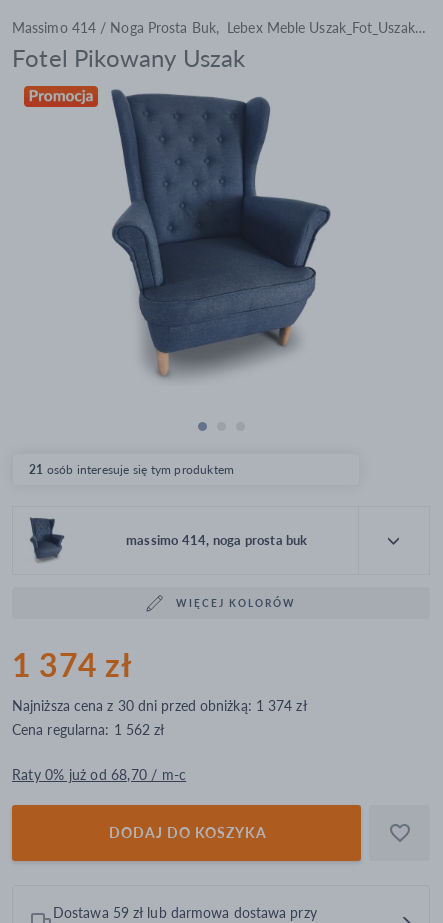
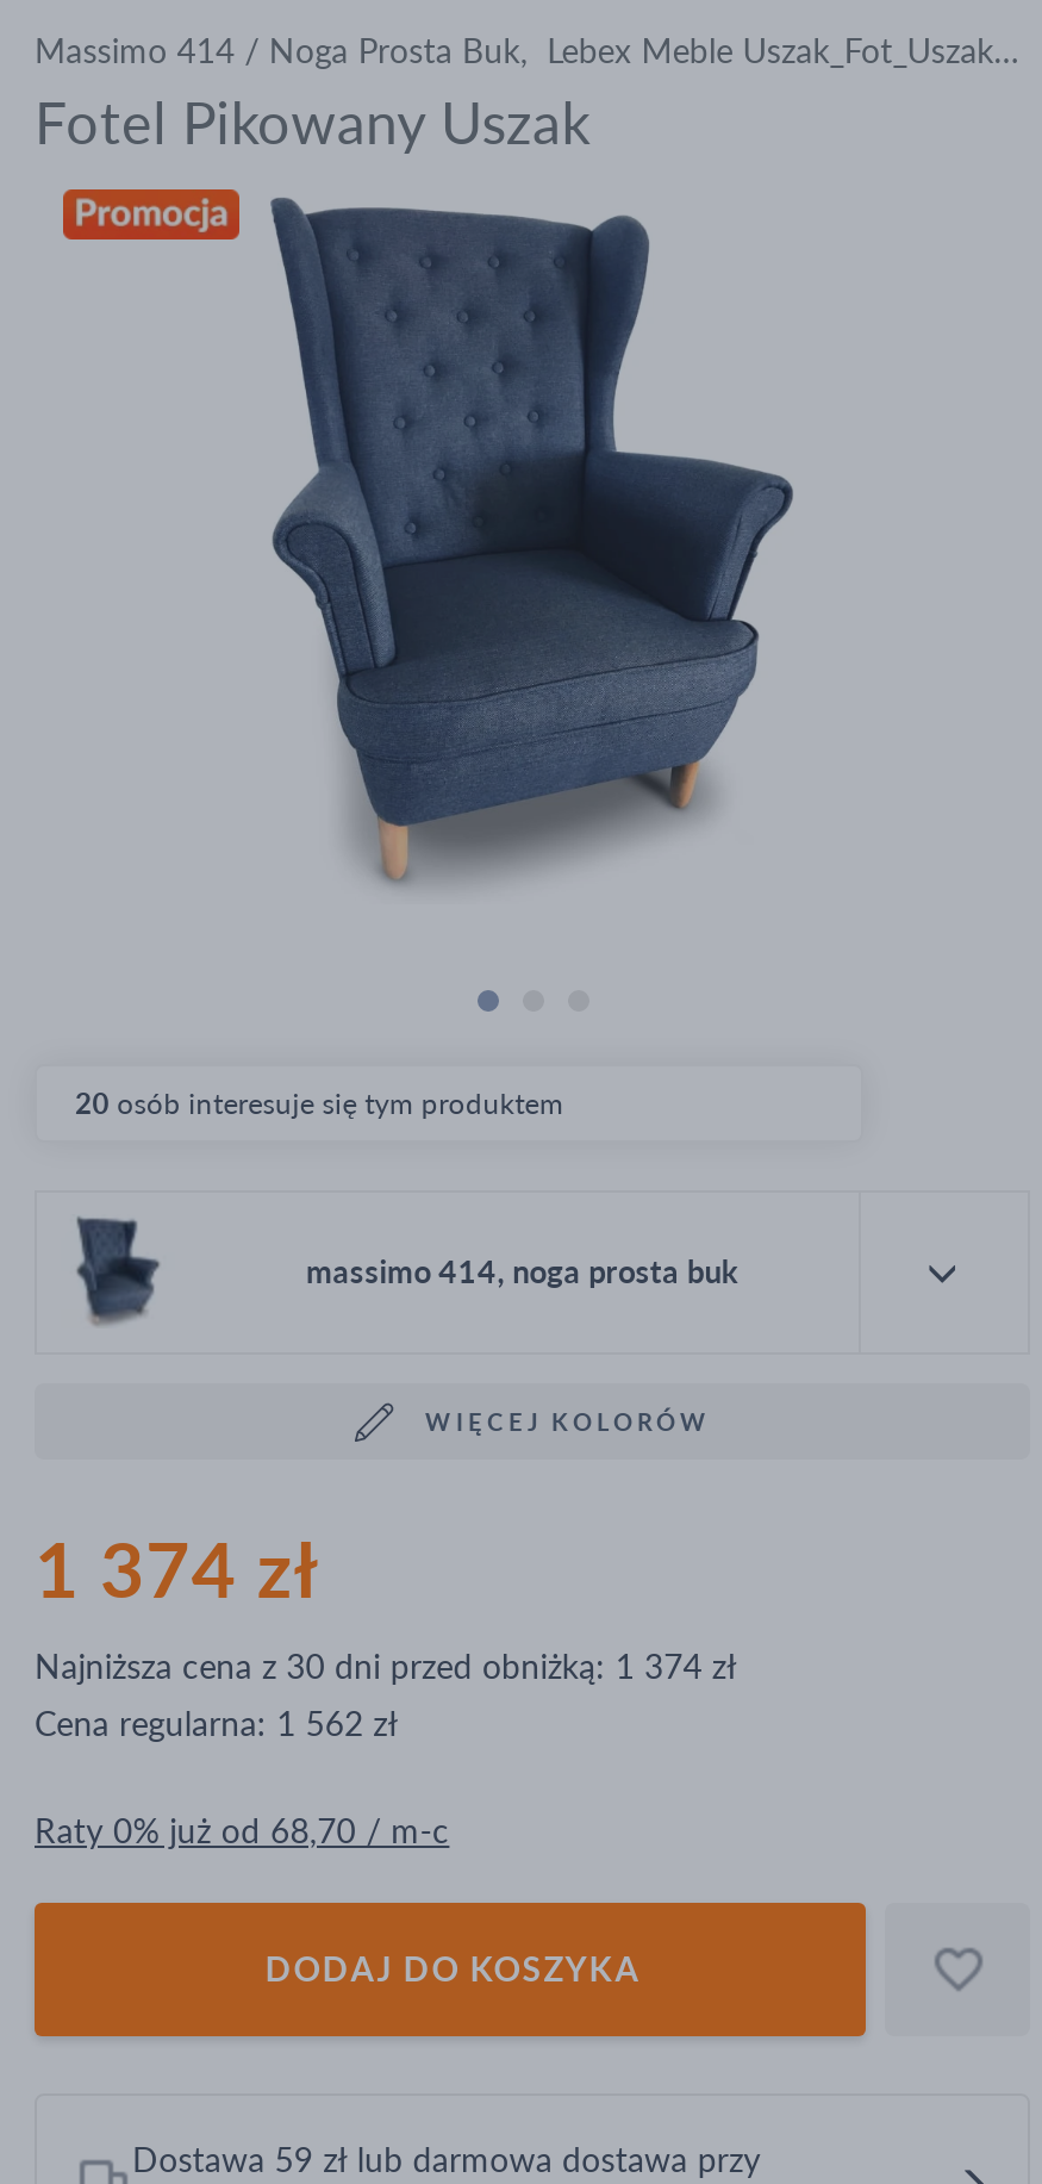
[29,462,234,477] 21 osób interesuje się tym produktem -> [75,1085,564,1121] 20 osób interesuje się tym produktem

